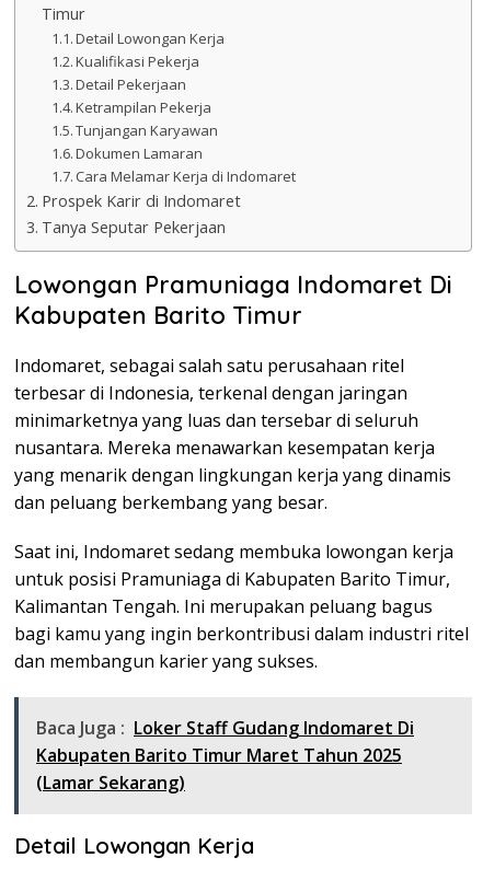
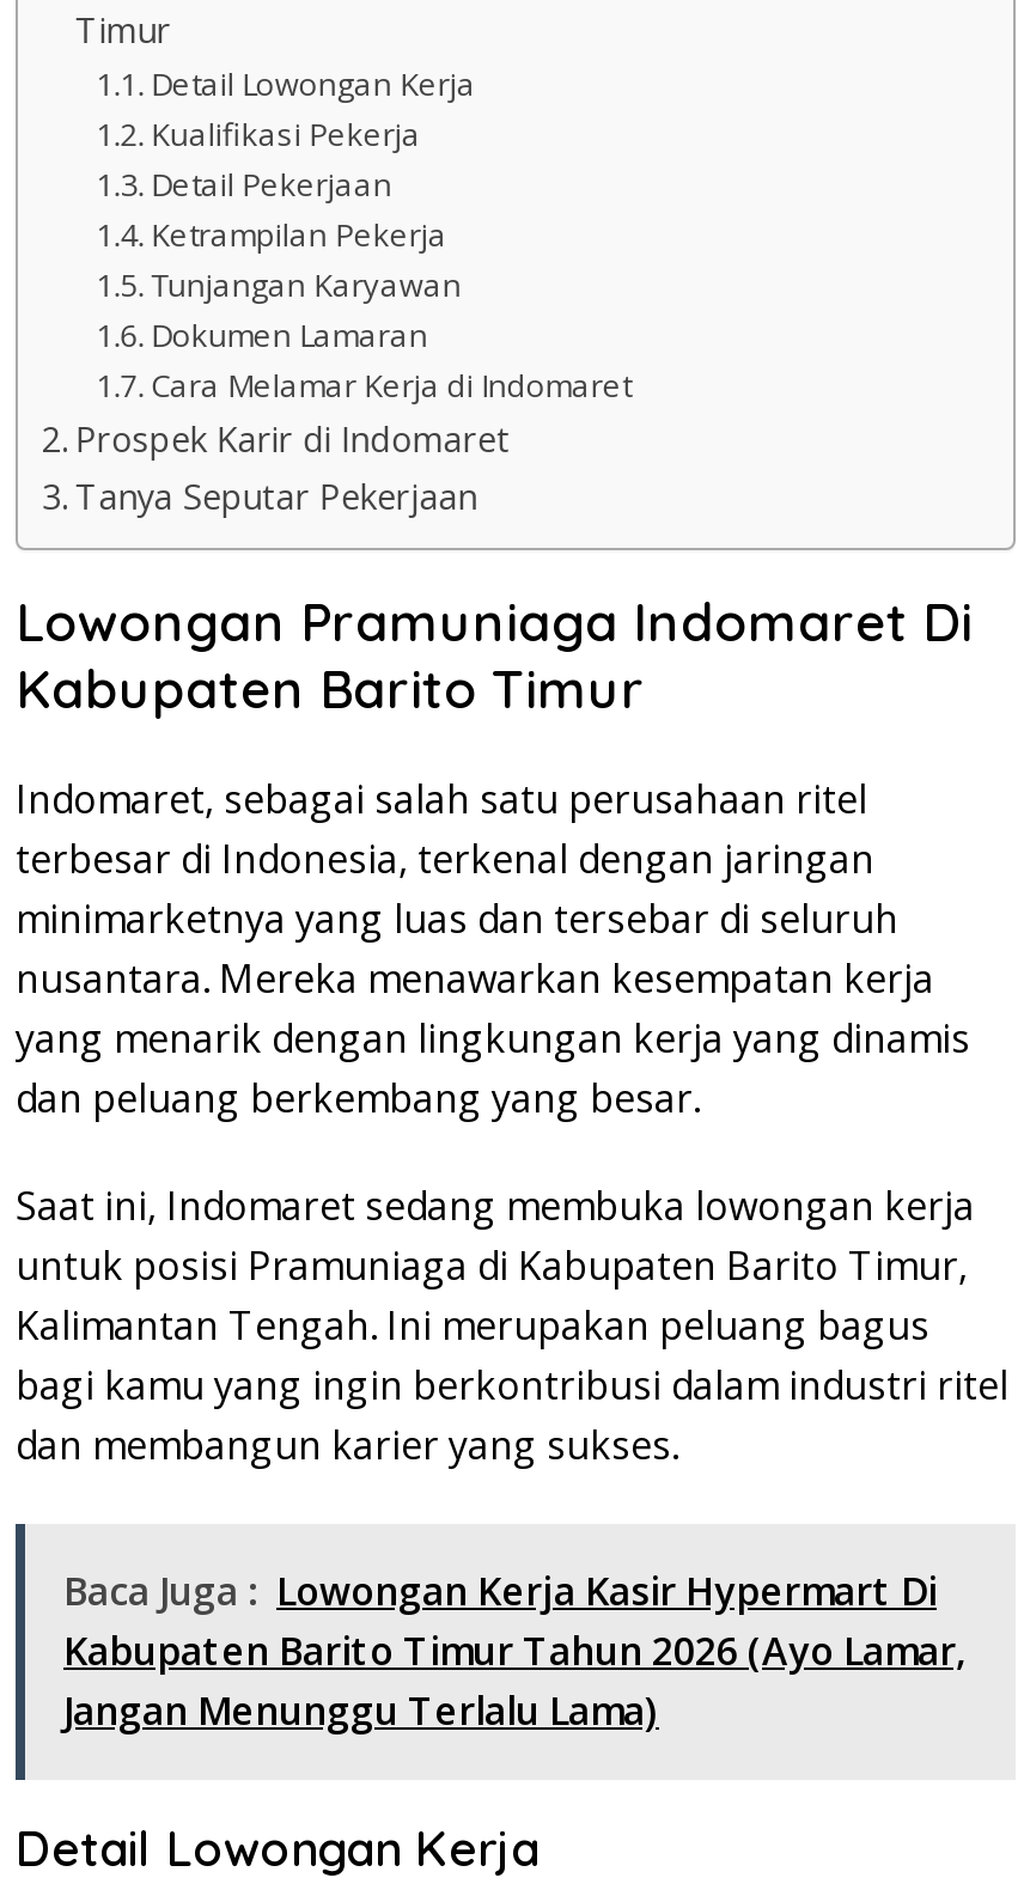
[36,716,414,795] Baca Juga : Loker Staff Gudang Indomaret Di | Kabupaten Barito Timur Maret Tahun 2025 | (Lamar Sekarang) -> [63,1565,965,1738] Baca Juga : Lowongan Kerja Kasir Hypermart Di | Kabupaten Barito Timur Tahun 2026 (Ayo Lamar, | Jangan Menunggu Terlalu Lama)

